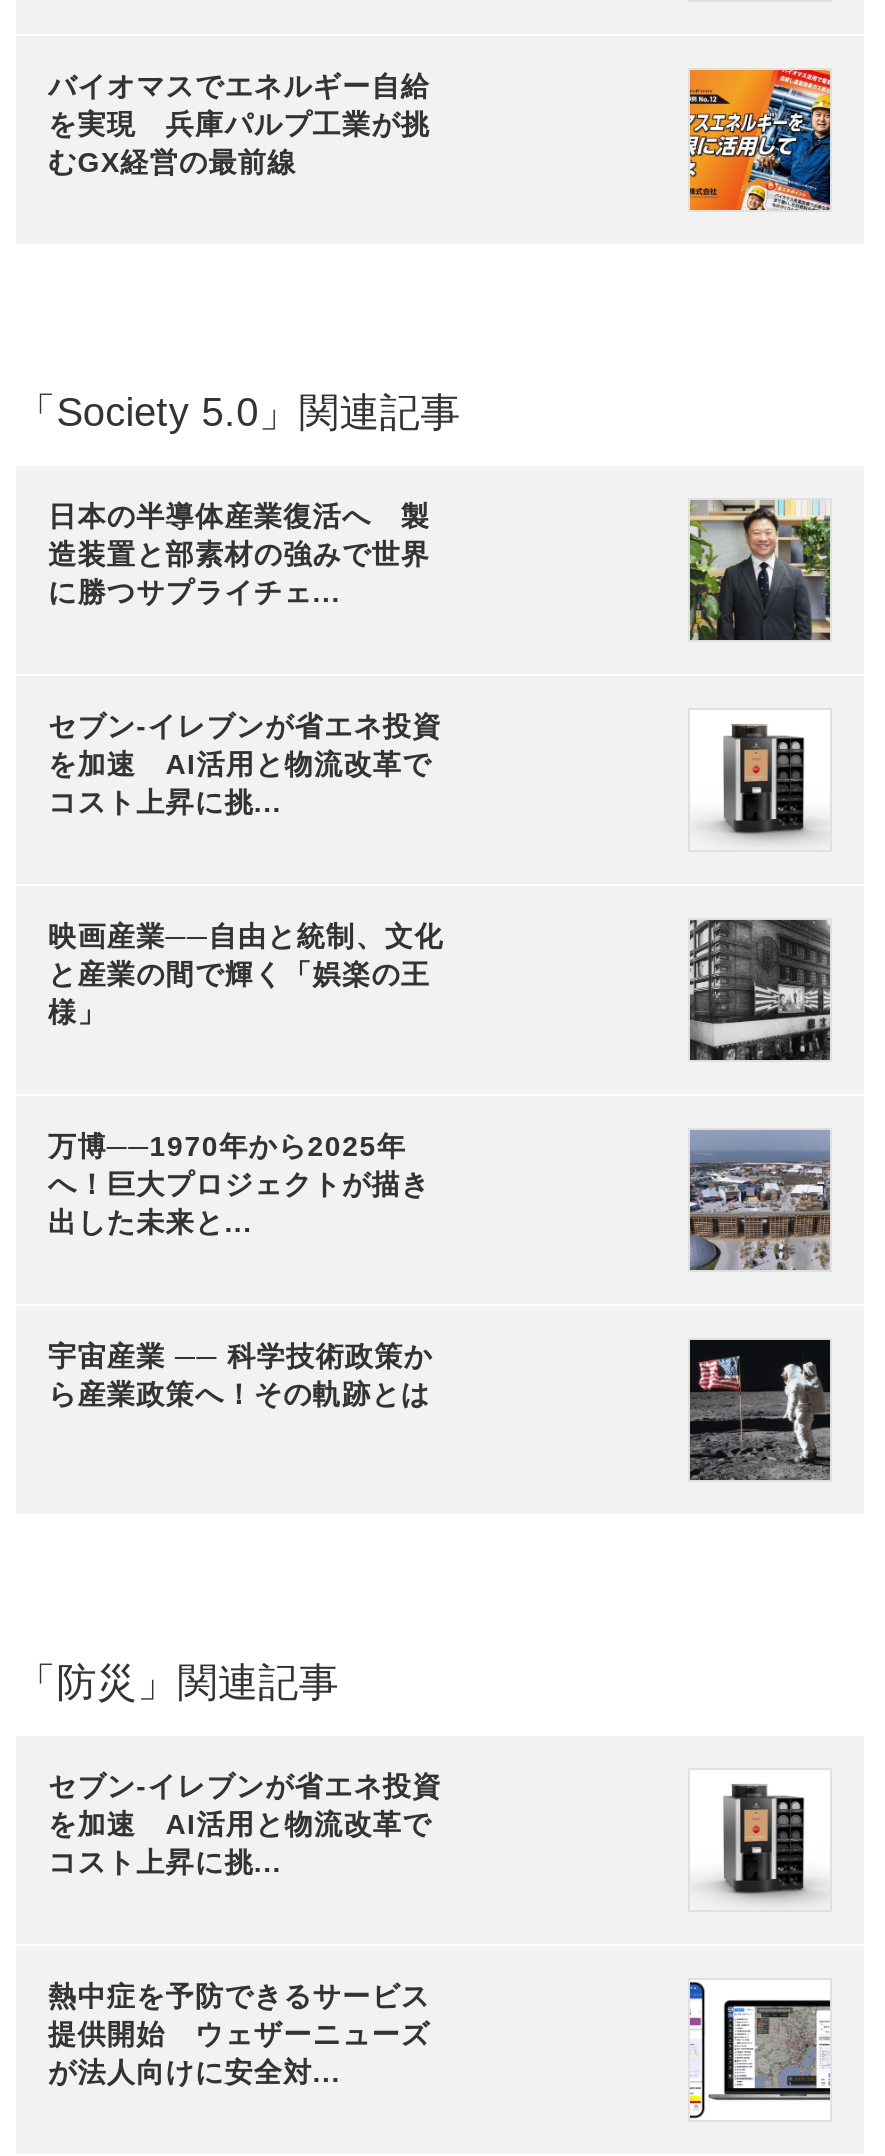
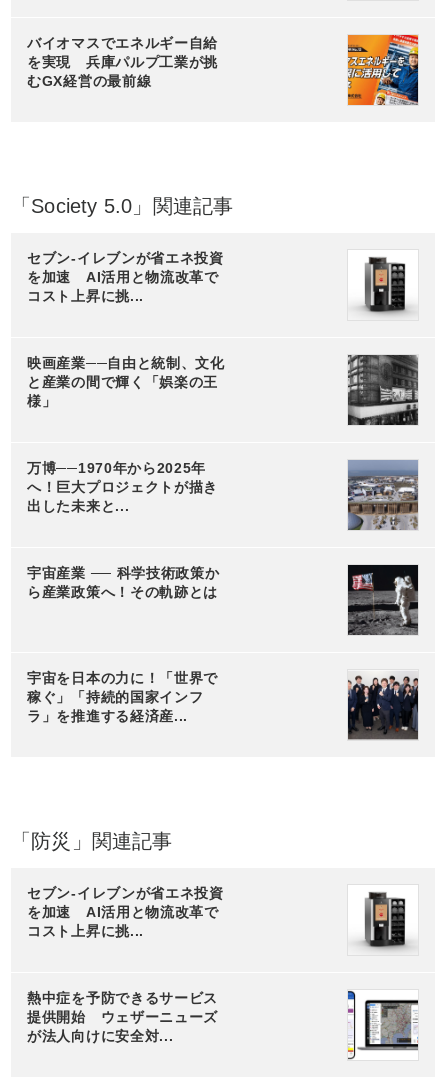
[48,501,430,609] 日本の半導体産業復活へ 製 | 造装置と部素材の強みで世界 | に勝つサプライチェ... -> none
[688,498,832,642] [image] -> none
moved [48,711,442,1411] -> [27,250,224,600]: セブン‐イレブンが省エネ投資 | を加速 AI活用と物流改革で | コスト上昇に挑... | と産業の間で輝く「娯楽の王 | 様」 | へ！巨大プロジェクトが描き | 出した未来と... | ら産業政策へ！その軌跡とは
moved [688,1348,832,1482] -> [347,569,419,636]: [image]
none -> [27,670,218,724] 宇宙を日本の力に！「世界で | 稼ぐ」「持続的国家インフ | ラ」を推進する経済産...
none -> [347,671,419,740] [image]

